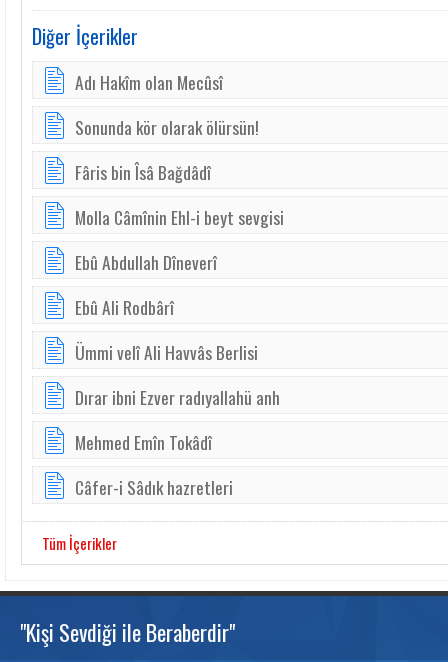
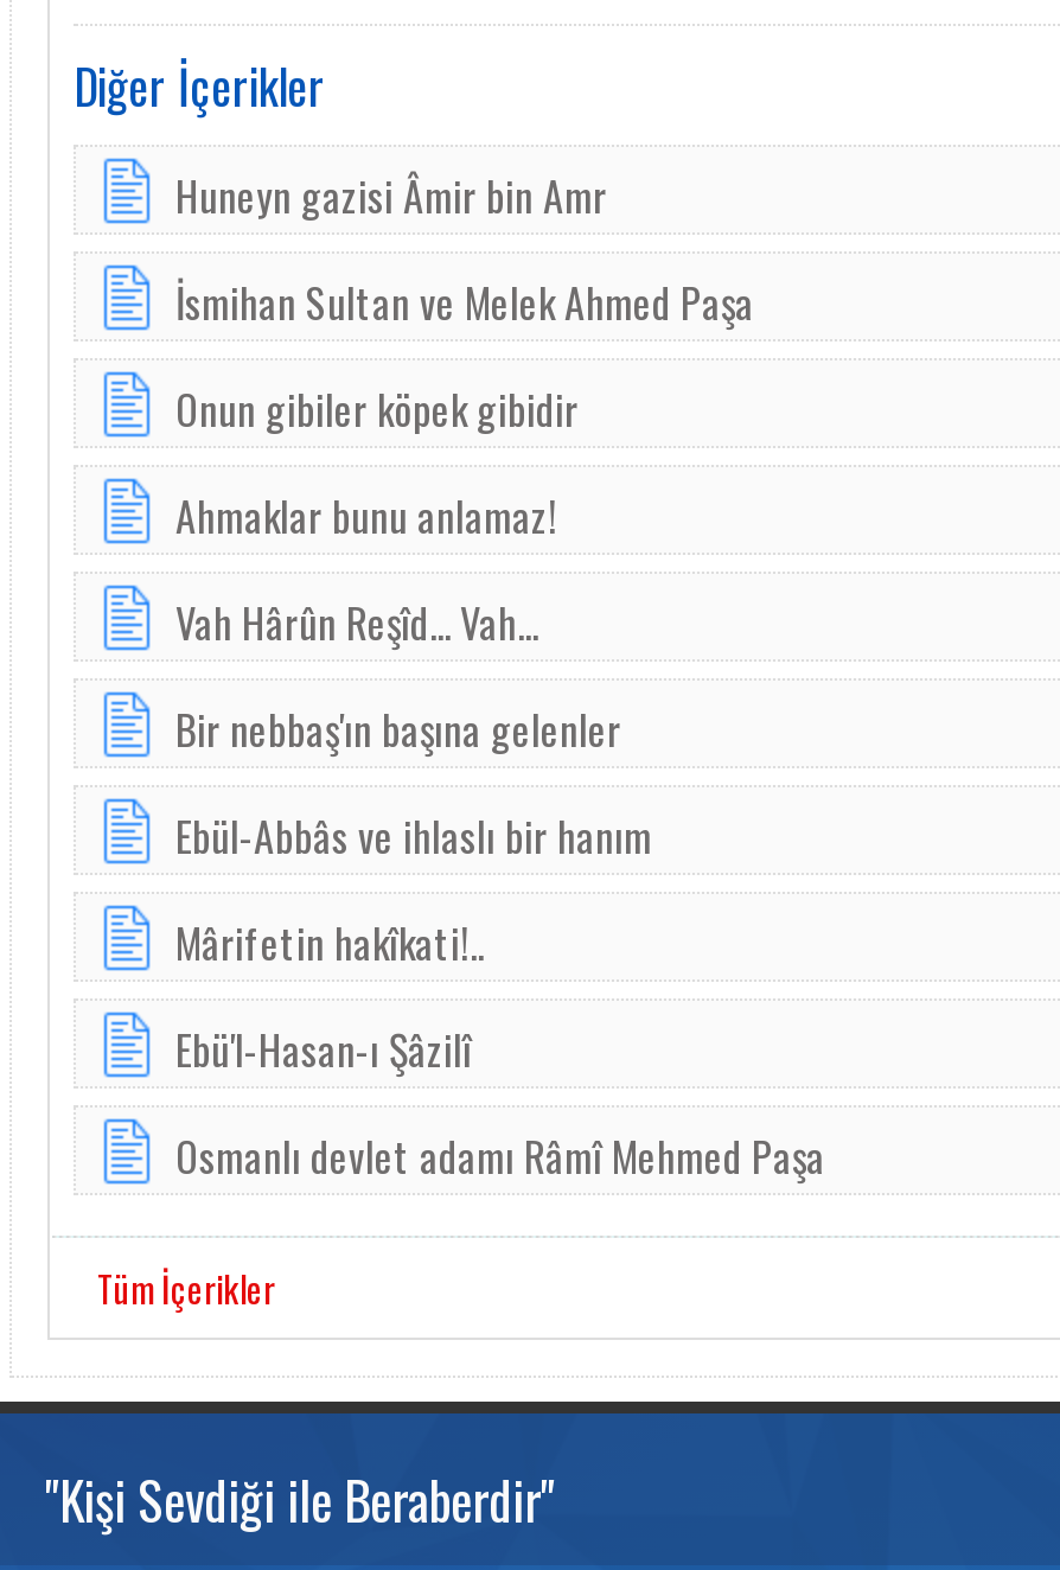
[75,69,223,95] Adı Hakîm olan Mecûsî -> [175,164,607,225] Huneyn gazisi Âmir bin Amr
[75,114,259,140] Sonunda kör olarak ölürsün! -> [175,270,754,332] İsmihan Sultan ve Melek Ahmed Paşa
[75,159,211,185] Fâris bin Îsâ Bağdâdî -> [175,377,579,439] Onun gibiler köpek gibidir
[75,204,284,230] Molla Câmînin Ehl-i beyt sevgisi -> [175,484,557,545] Ahmaklar bunu anlamaz!
[75,249,217,275] Ebû Abdullah Dîneverî -> [175,591,538,652] Vah Hârûn Reşîd... Vah...
[75,294,174,320] Ebû Ali Rodbârî -> [175,697,621,759] Bir nebbaş'ın başına gelenler
[75,339,258,365] Ümmi velî Ali Havvâs Berlisi -> [175,804,652,866] Ebül-Abbâs ve ihlaslı bir hanım
[75,384,280,410] Dırar ibni Ezver radıyallahü anh -> [175,911,484,972] Mârifetin hakîkati!..
[75,429,212,455] Mehmed Emîn Tokâdî -> [175,1017,472,1079] Ebü'l-Hasan-ı Şâzilî
[75,474,233,500] Câfer-i Sâdık hazretleri -> [175,1124,825,1186] Osmanlı devlet adamı Râmî Mehmed Paşa

